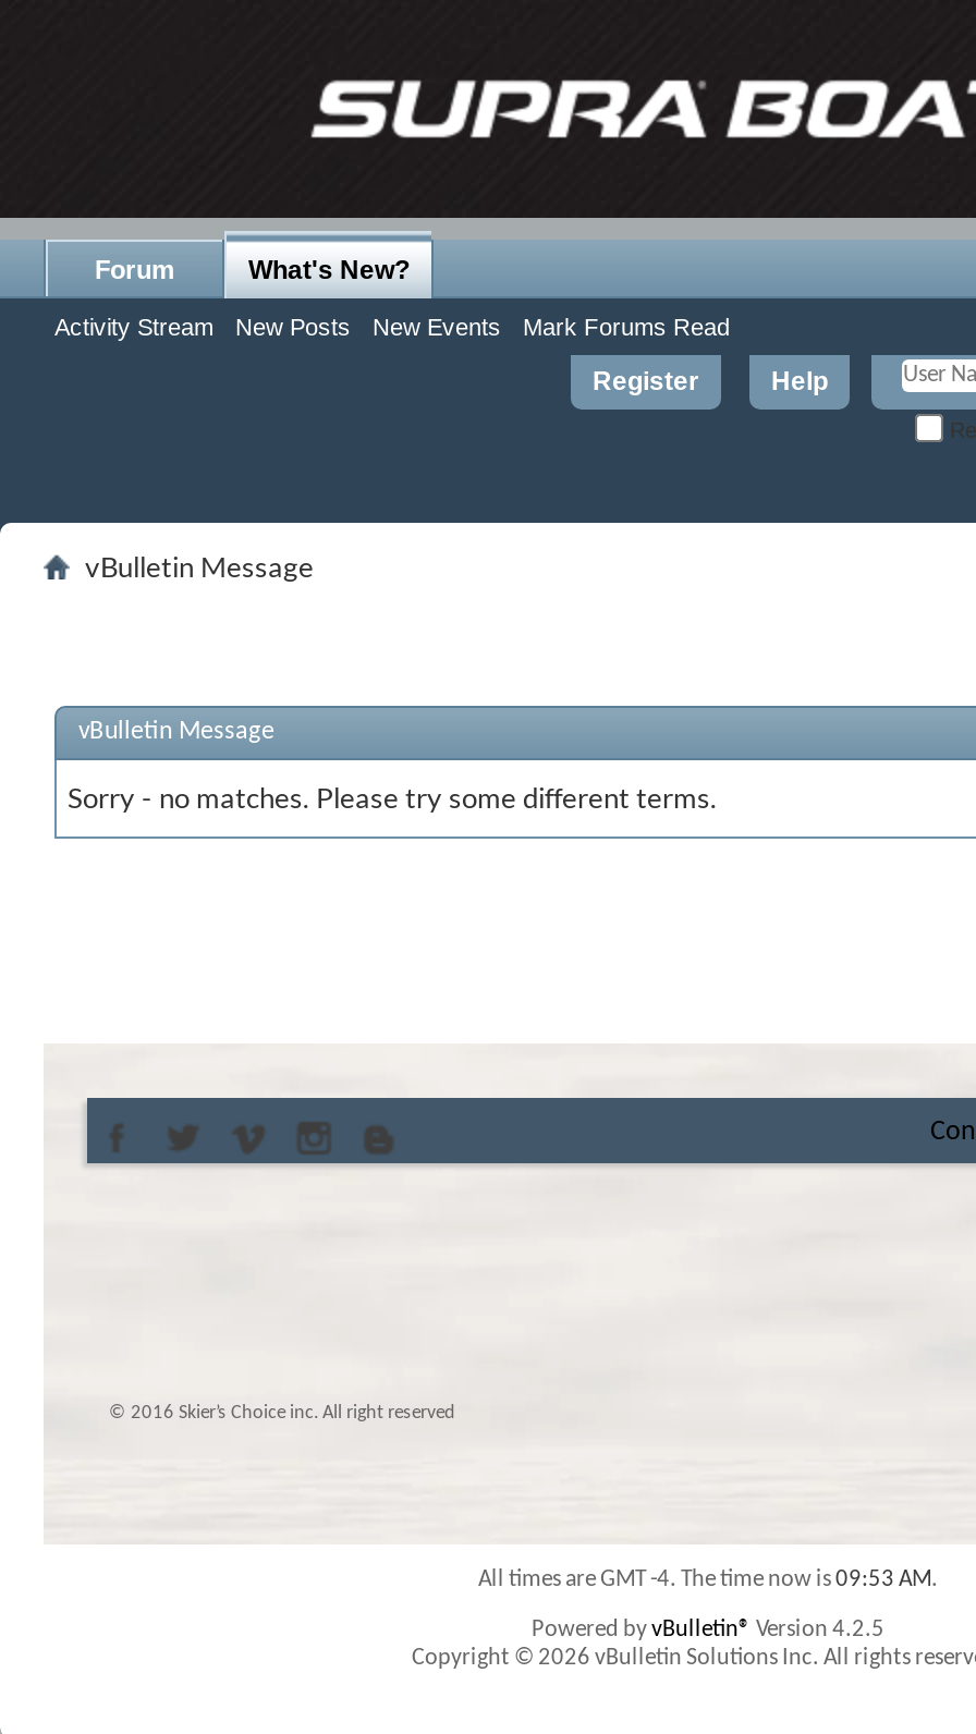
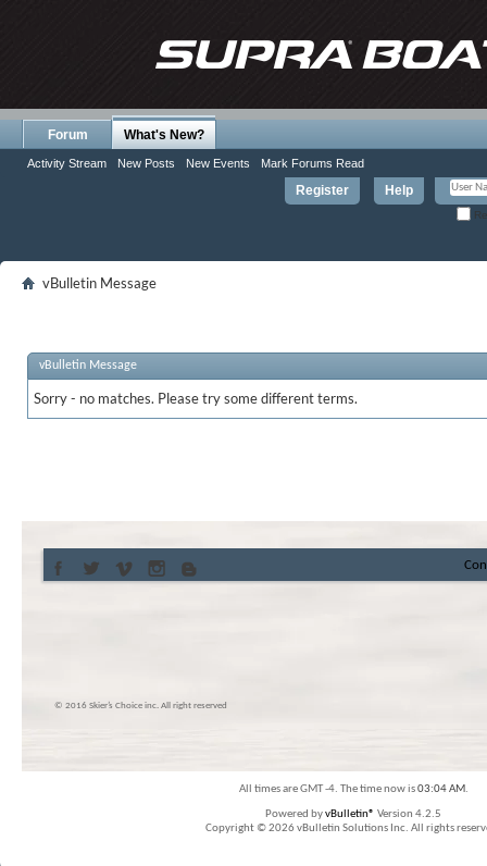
[478,1568,938,1592] All times are GMT -4. The time now is 09:53 AM. -> [239,783,468,795] All times are GMT -4. The time now is 03:04 AM.

